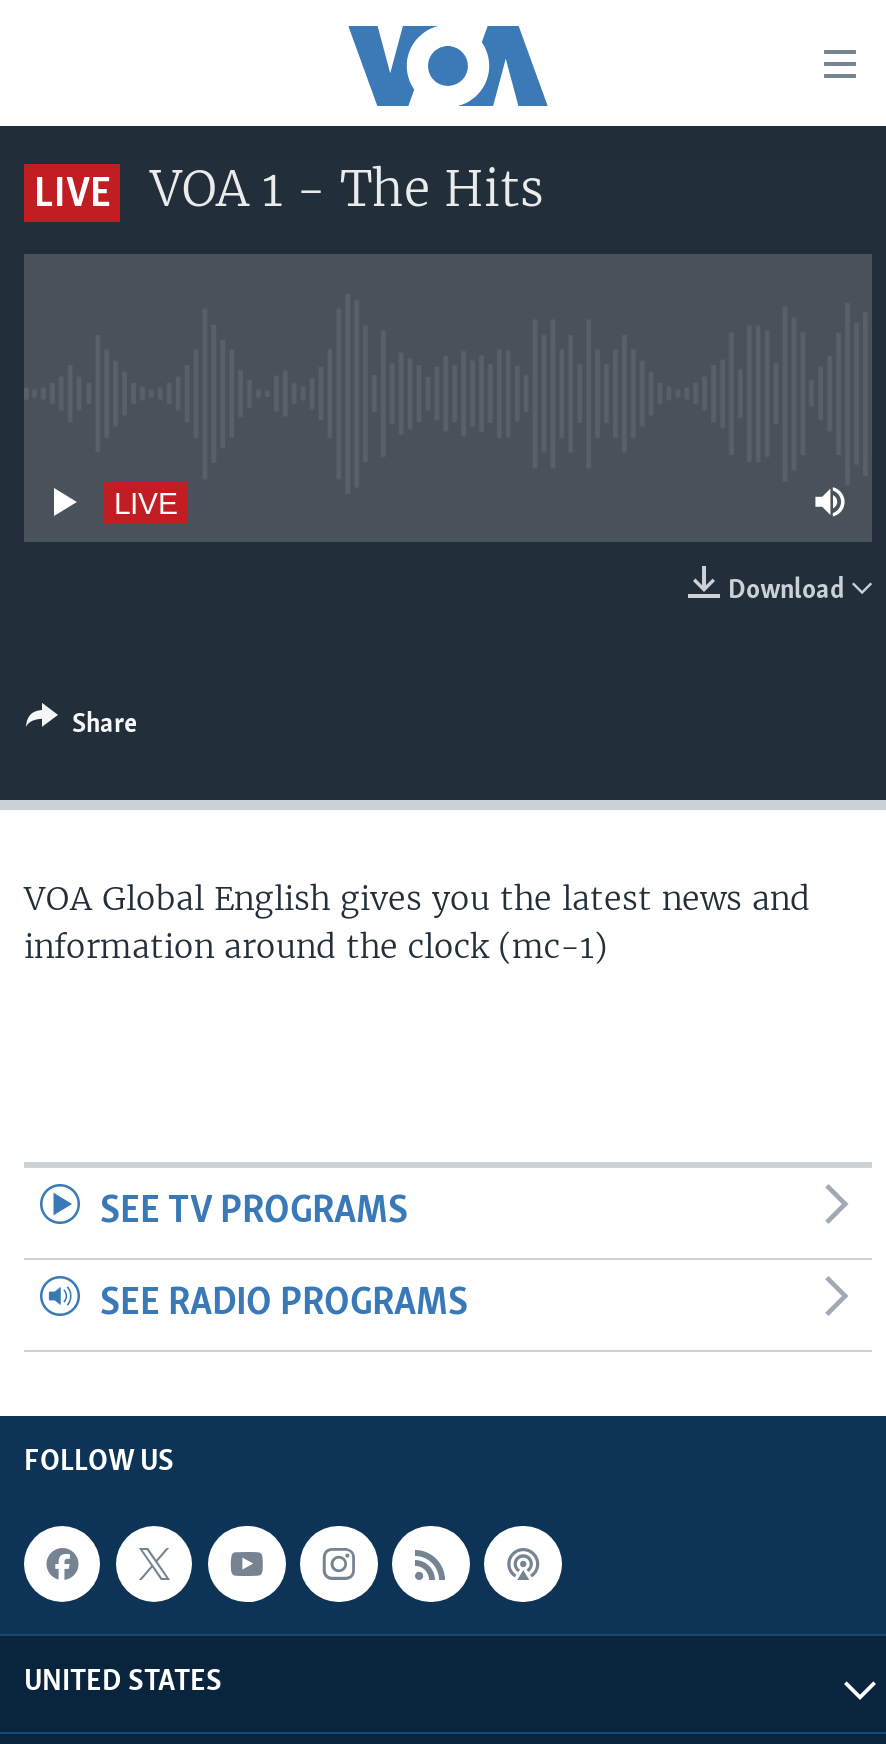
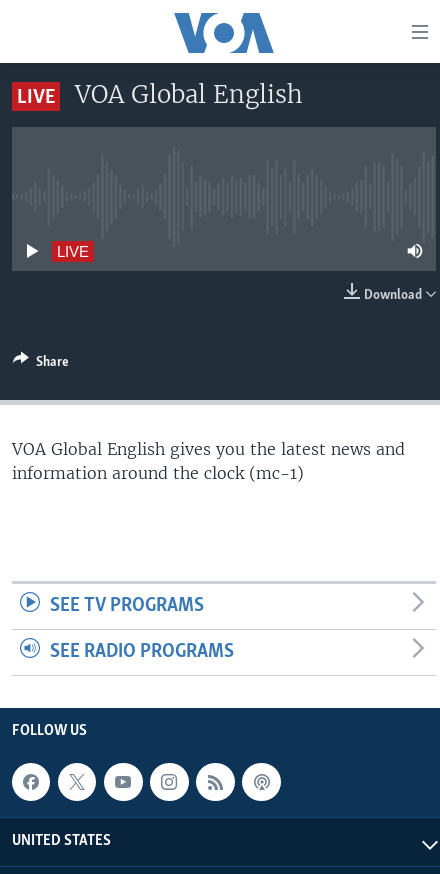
[150,158,544,220] VOA 1 - The Hits -> [75,79,303,110] VOA Global English

